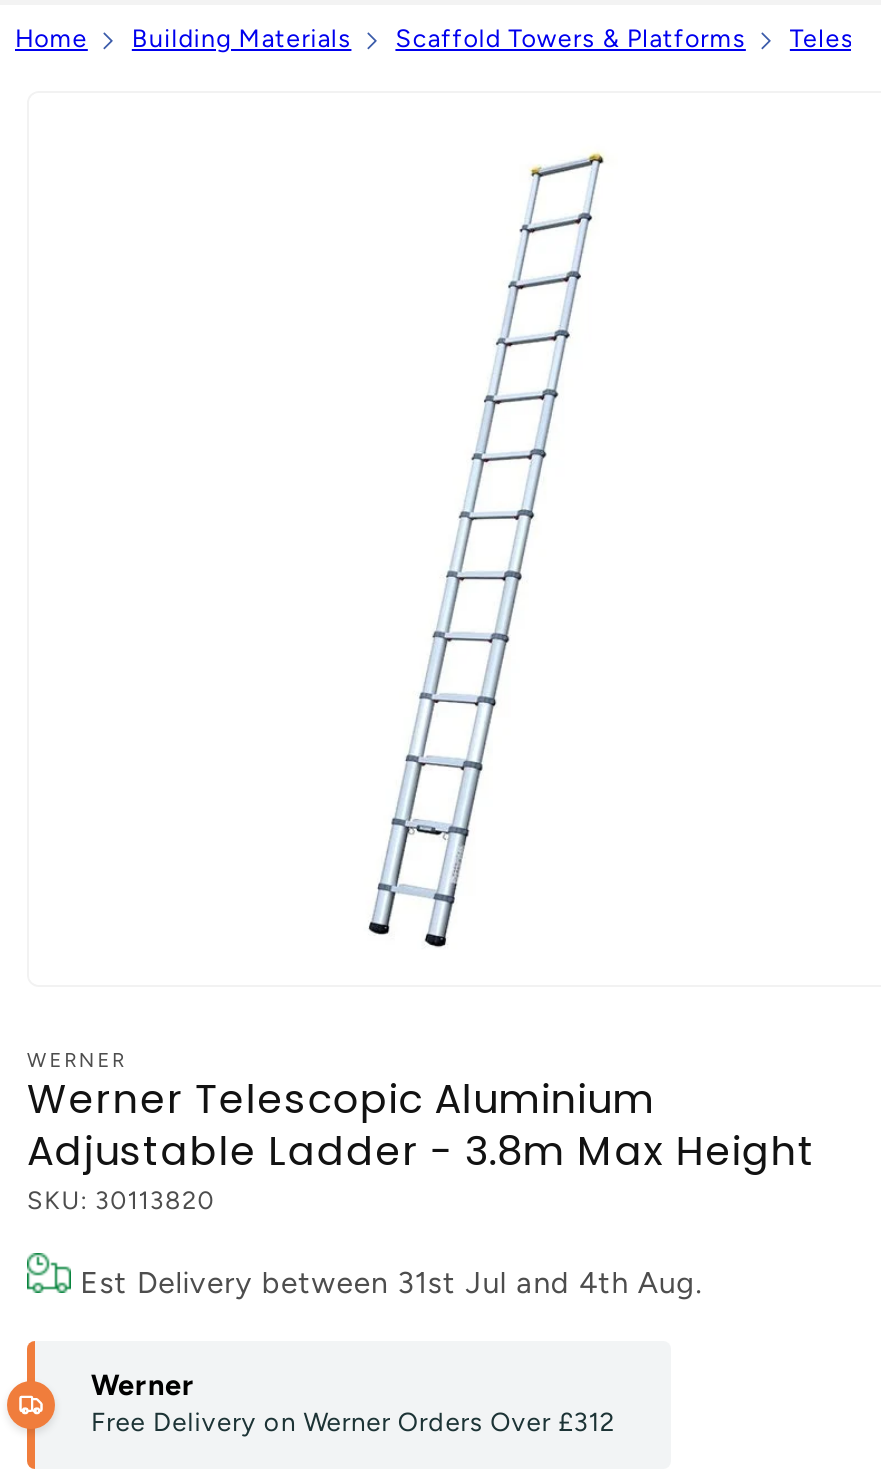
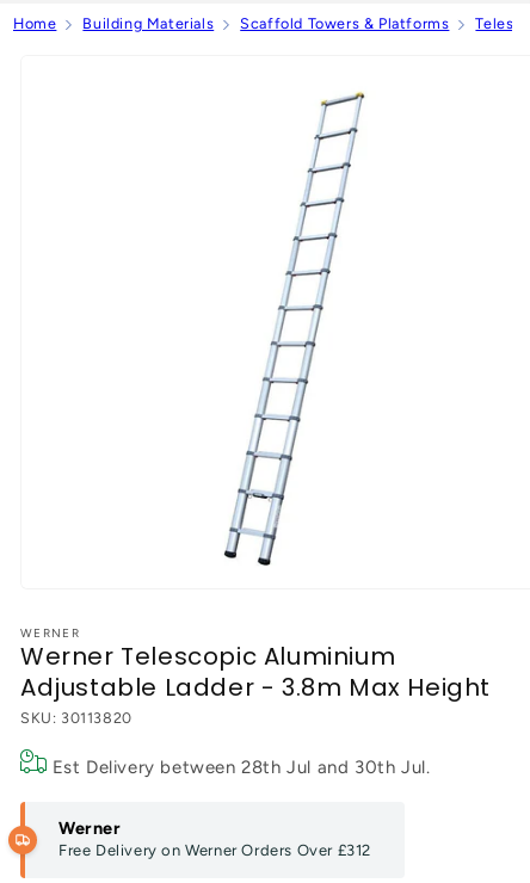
[80,1265,703,1301] Est Delivery between 31st Jul and 4th Aug. -> [52,756,430,778] Est Delivery between 28th Jul and 30th Jul.

